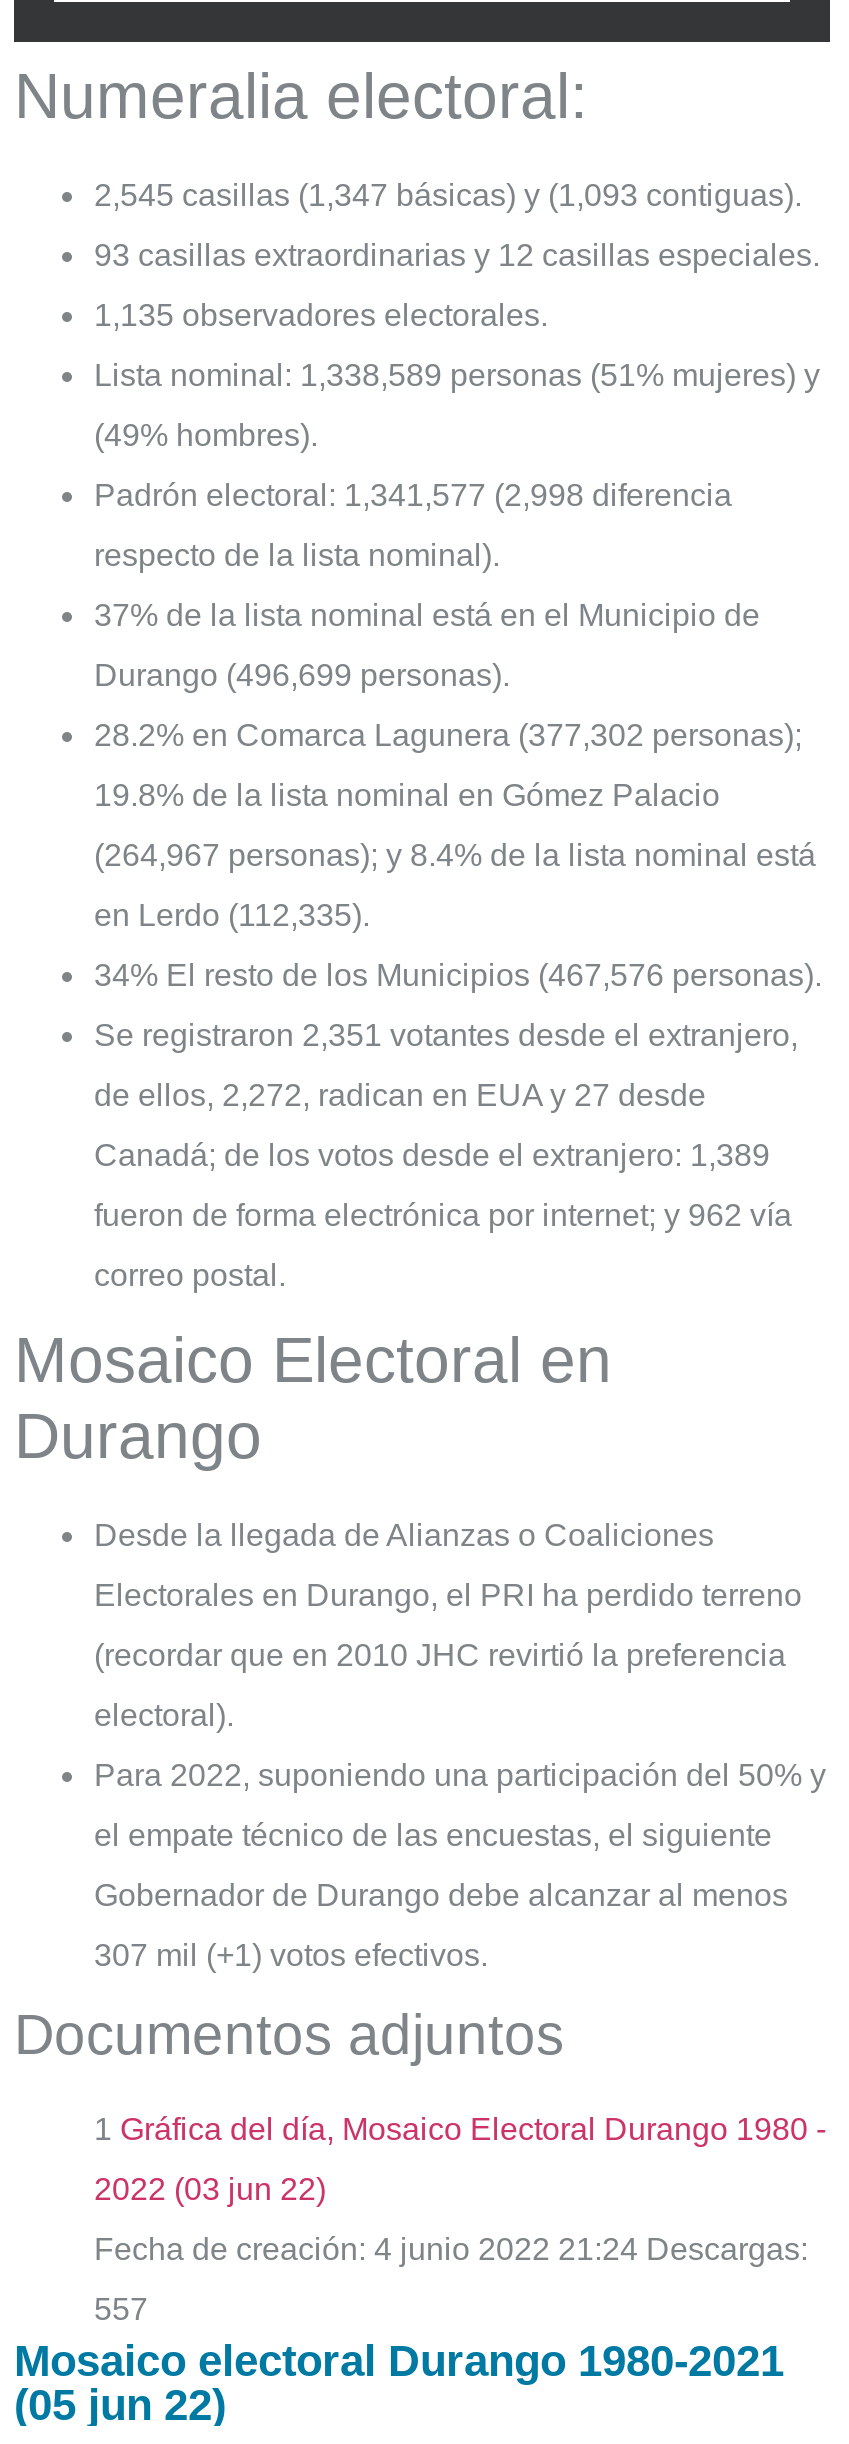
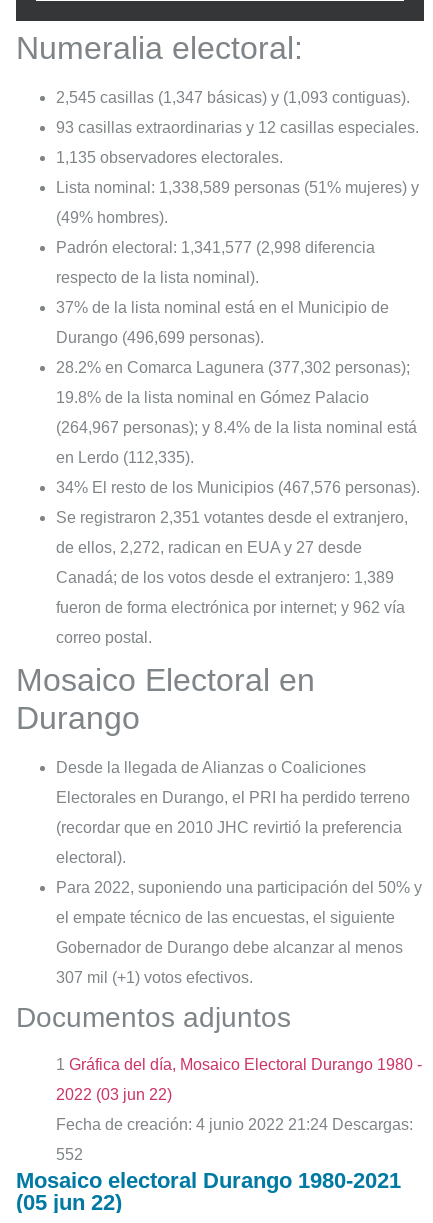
[94,2292,148,2326] 557 -> [56,1146,83,1163] 552

